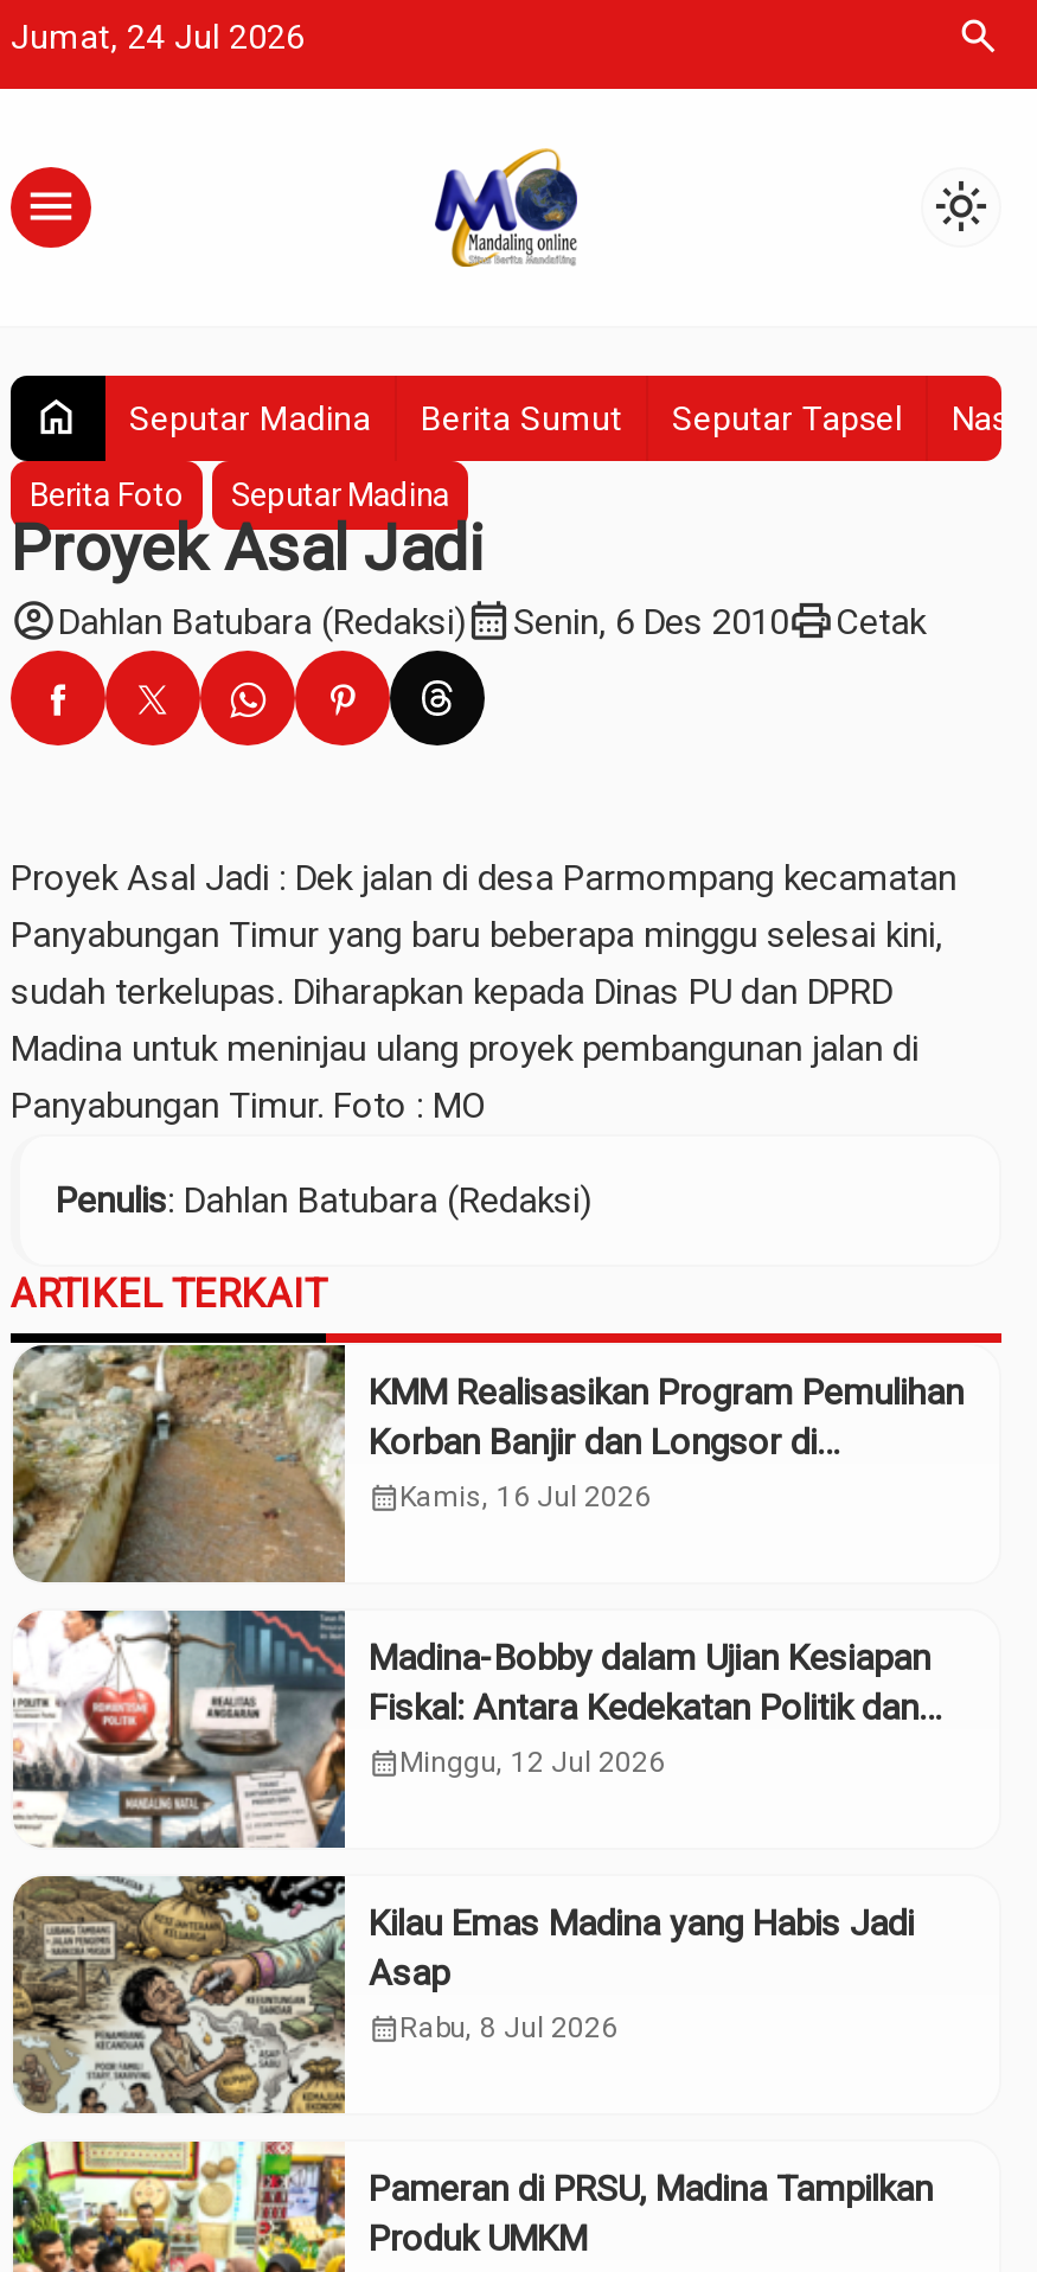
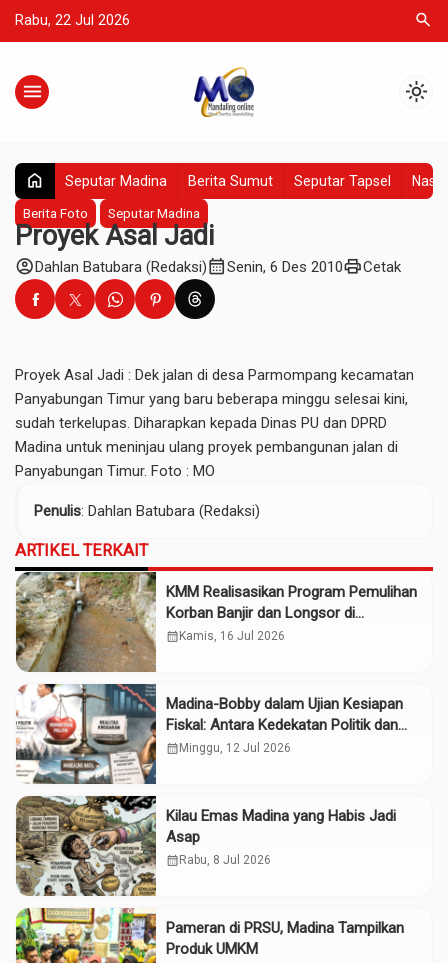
[11,18,305,56] Jumat, 24 Jul 2026 -> [15,12,130,28] Rabu, 22 Jul 2026

